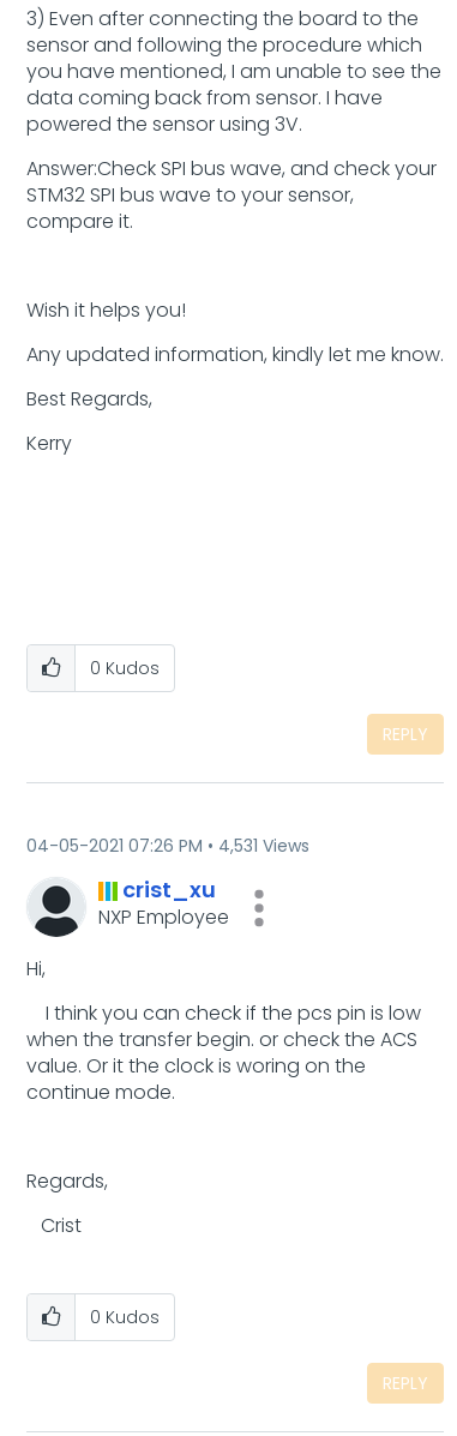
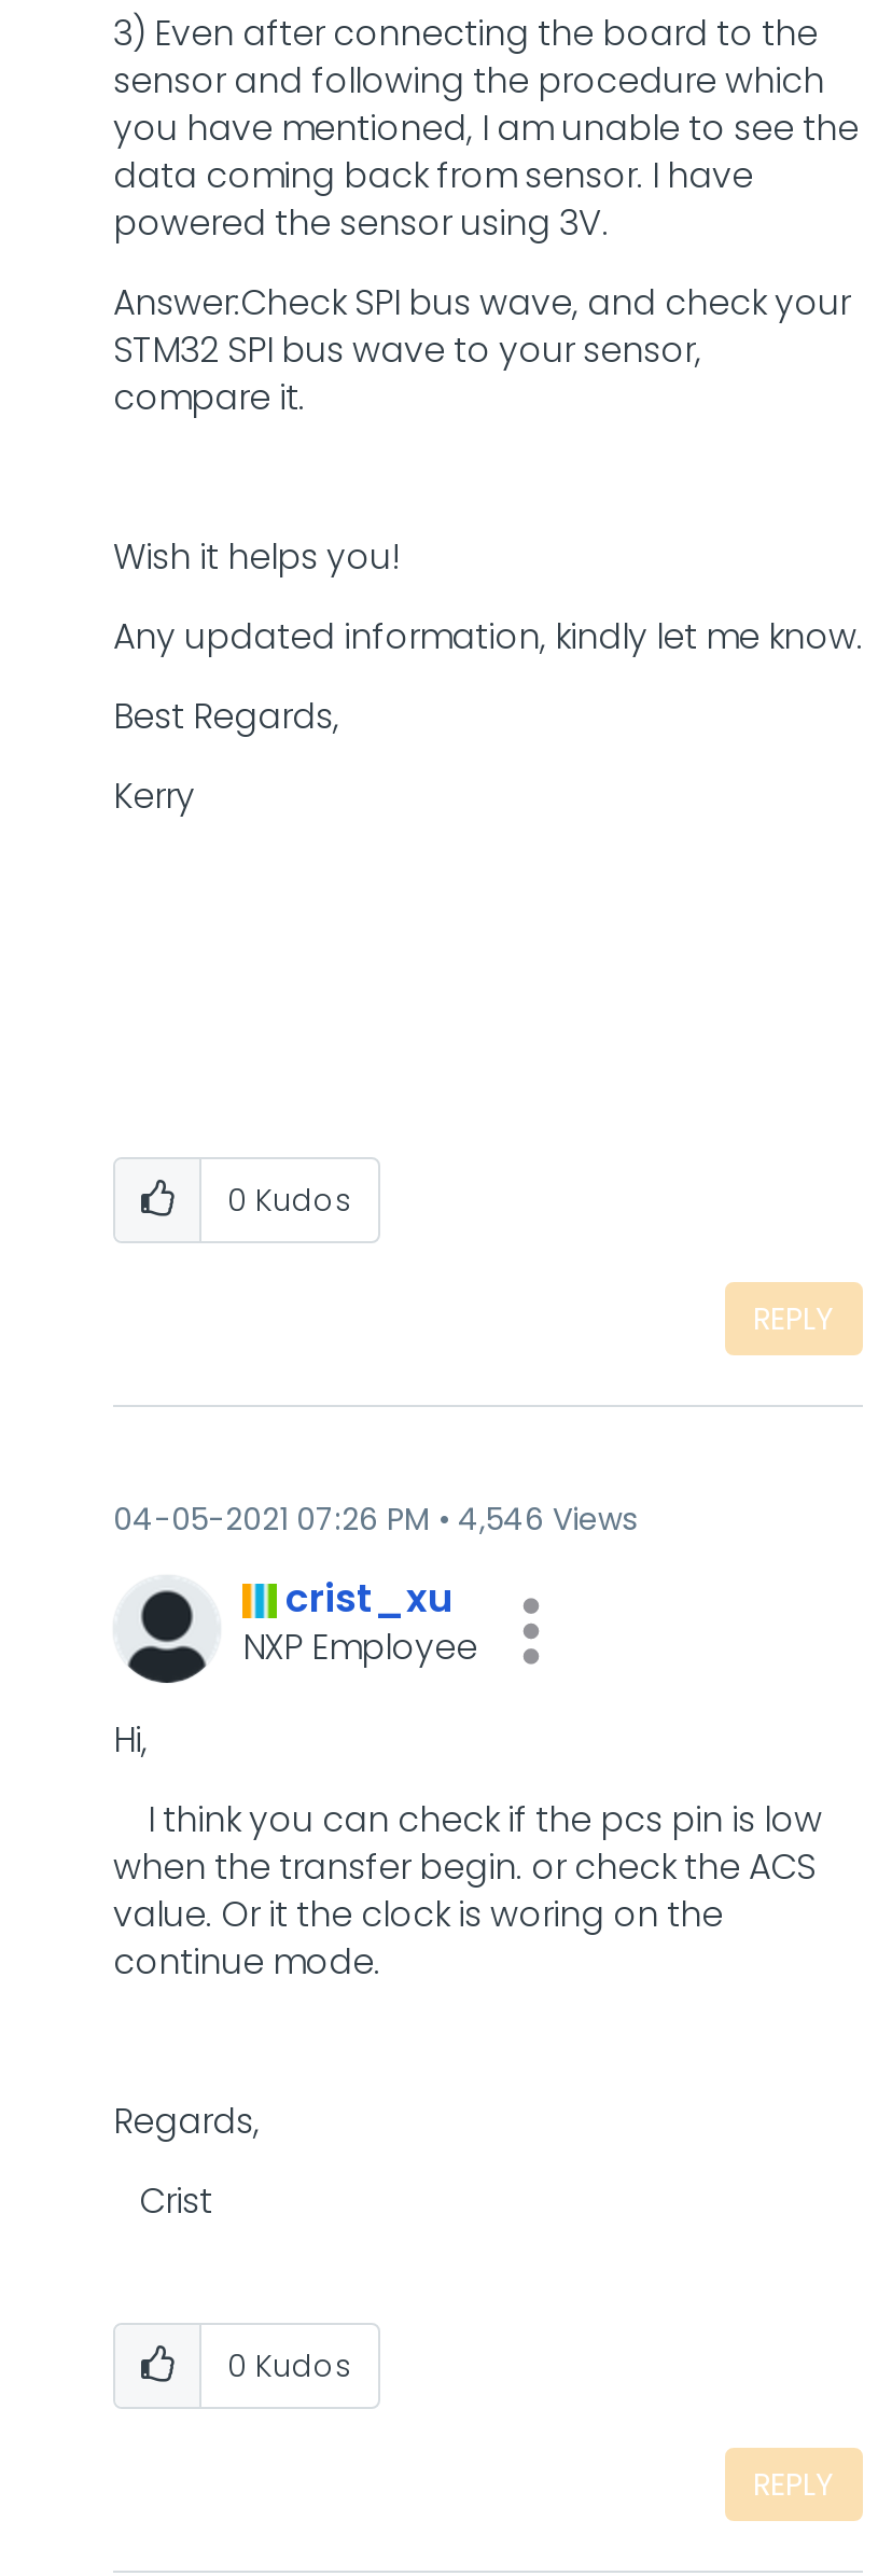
[26,833,309,857] 04-05-2021 07:26 PM 4,531 Views -> [113,1497,637,1540] 04-05-2021 07:26 PM 4,546 Views

